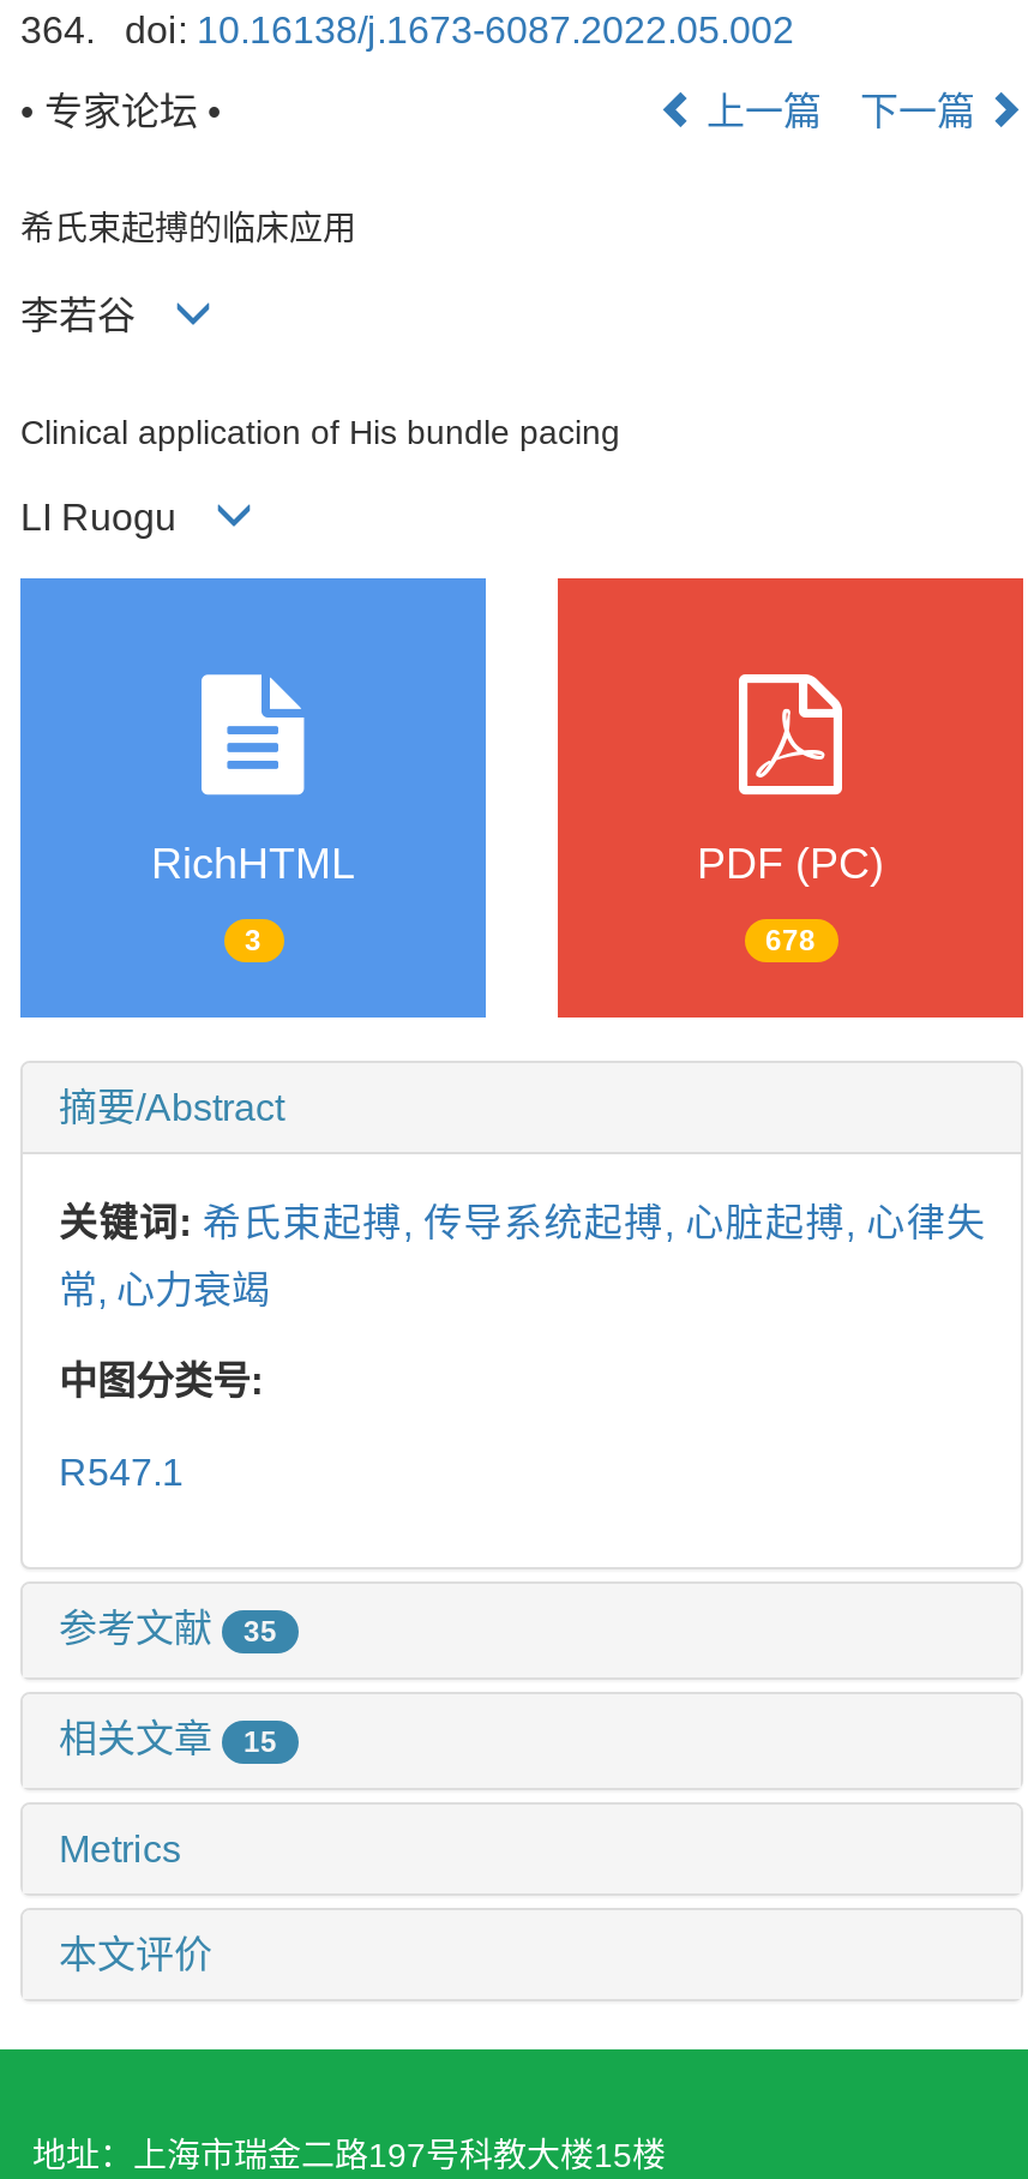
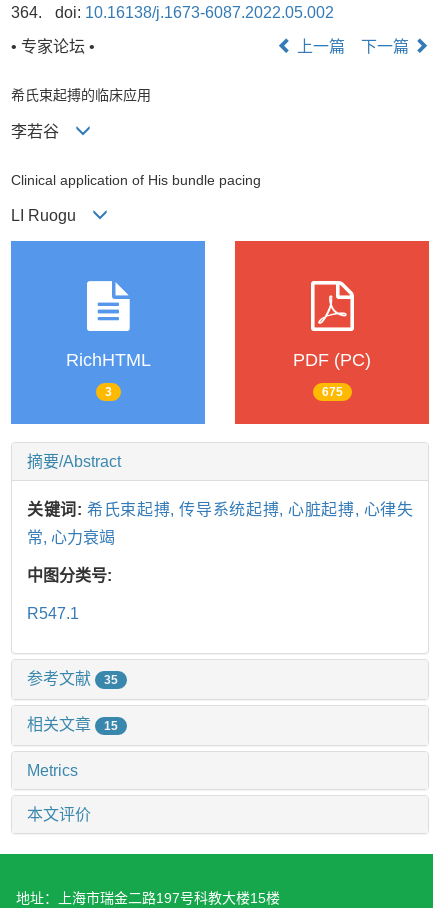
[765,925,816,958] 678 -> [321,385,342,399] 675

